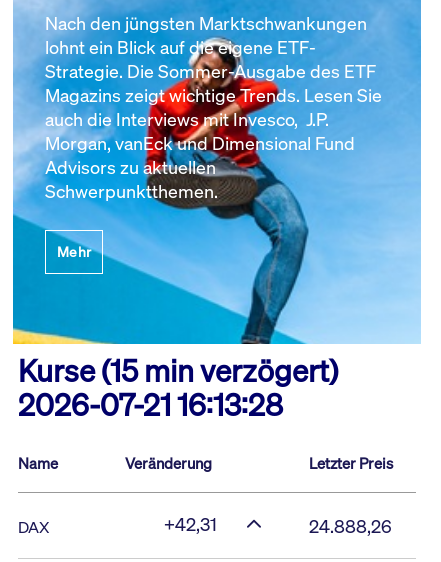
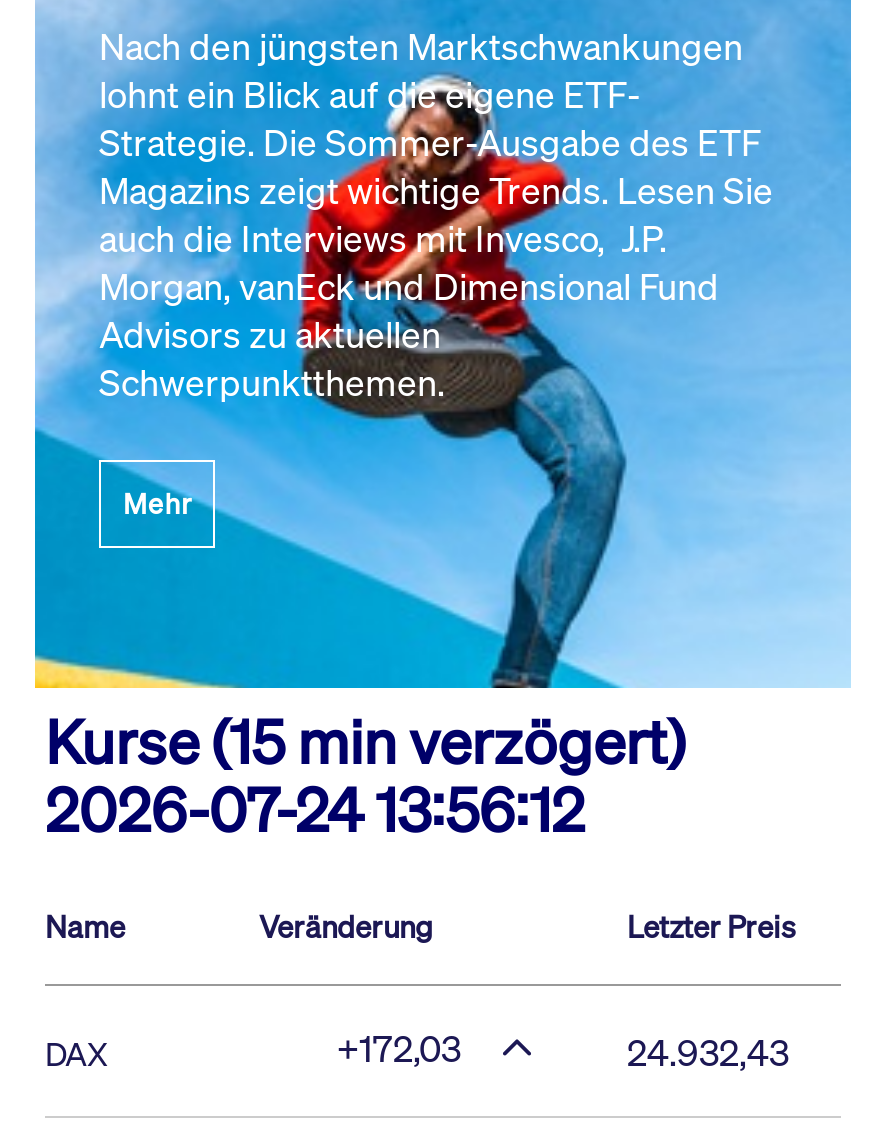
[18,385,283,425] 2026-07-21 16:13:28 -> [45,770,585,850] 2026-07-24 13:56:12
[164,512,217,536] +42,31 -> [337,1024,461,1072] +172,03
[309,514,392,538] 24.888,26 -> [627,1028,789,1076] 24.932,43

